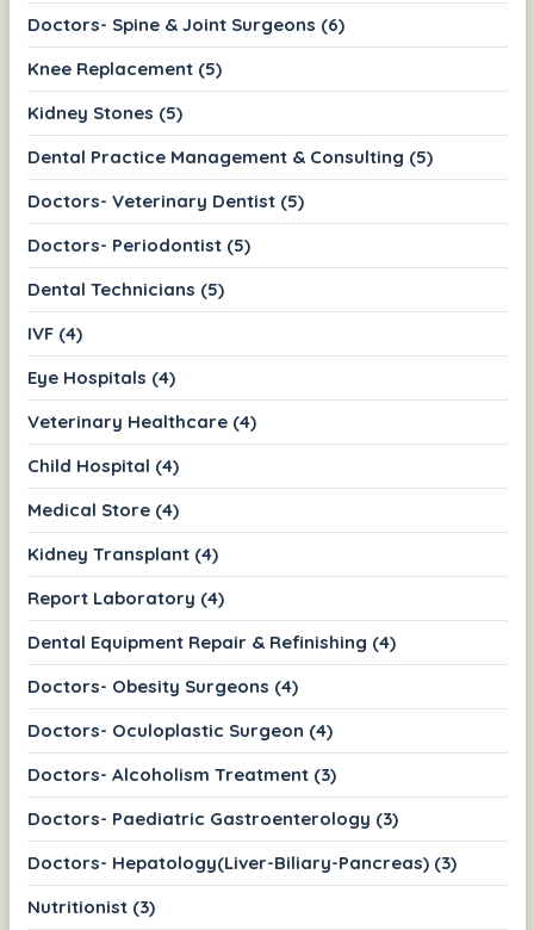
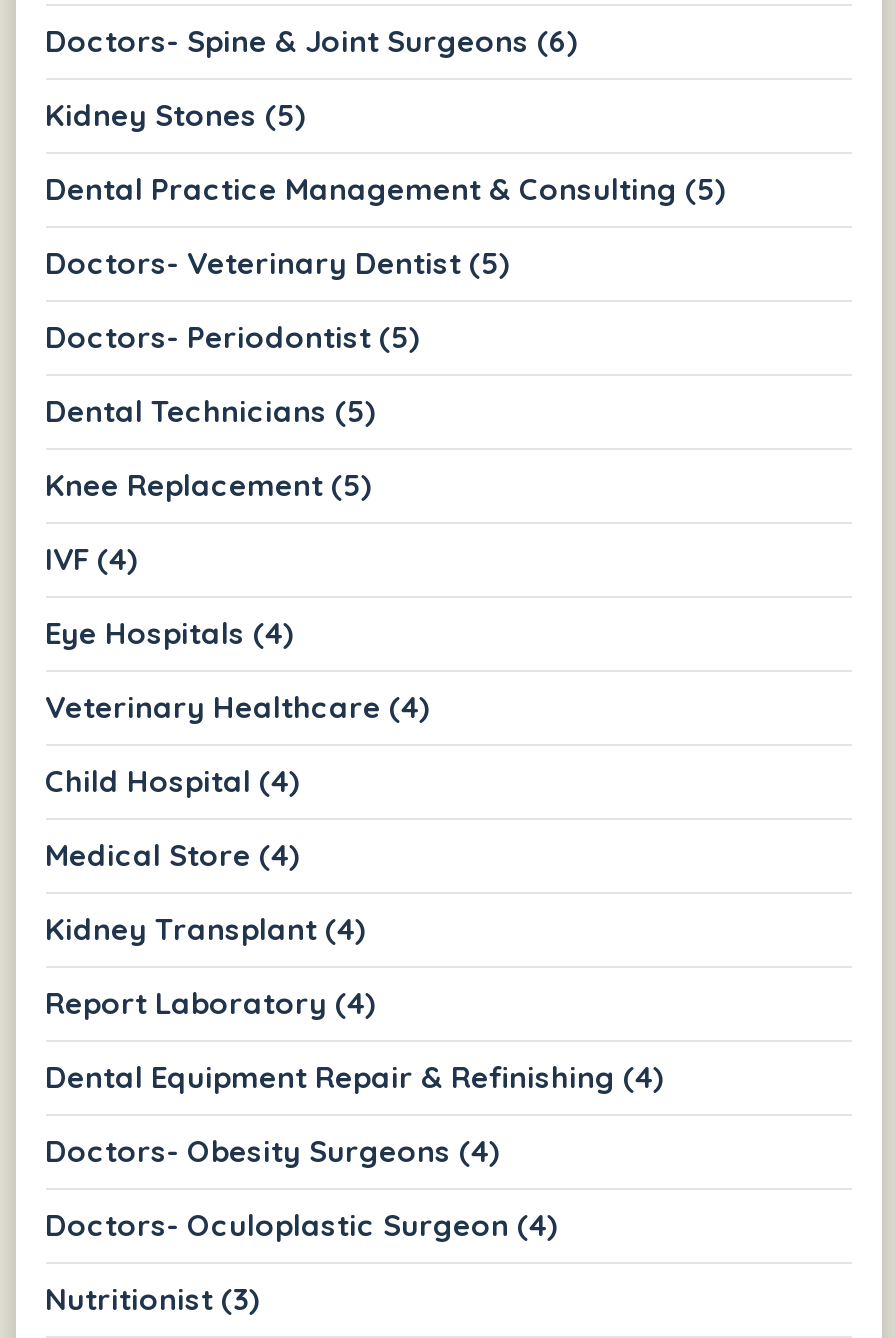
moved [27,57,221,80] -> [45,466,371,504]: Knee Replacement (5)
[27,763,456,874] Doctors- Alcoholism Treatment (3) | Doctors- Paediatric Gastroenterology (3) | Doctors- Hepatology(Liver-Biliary-Pancreas) (3) -> none

